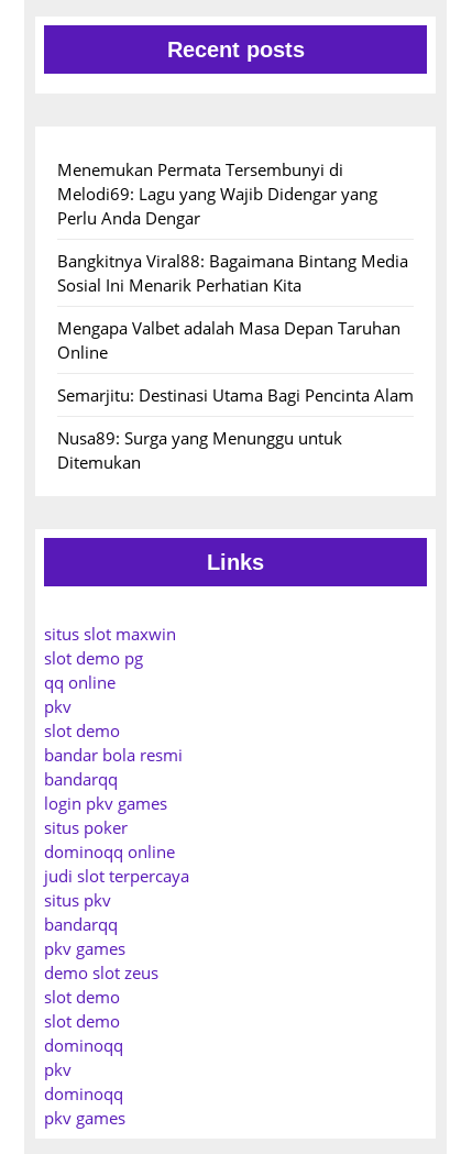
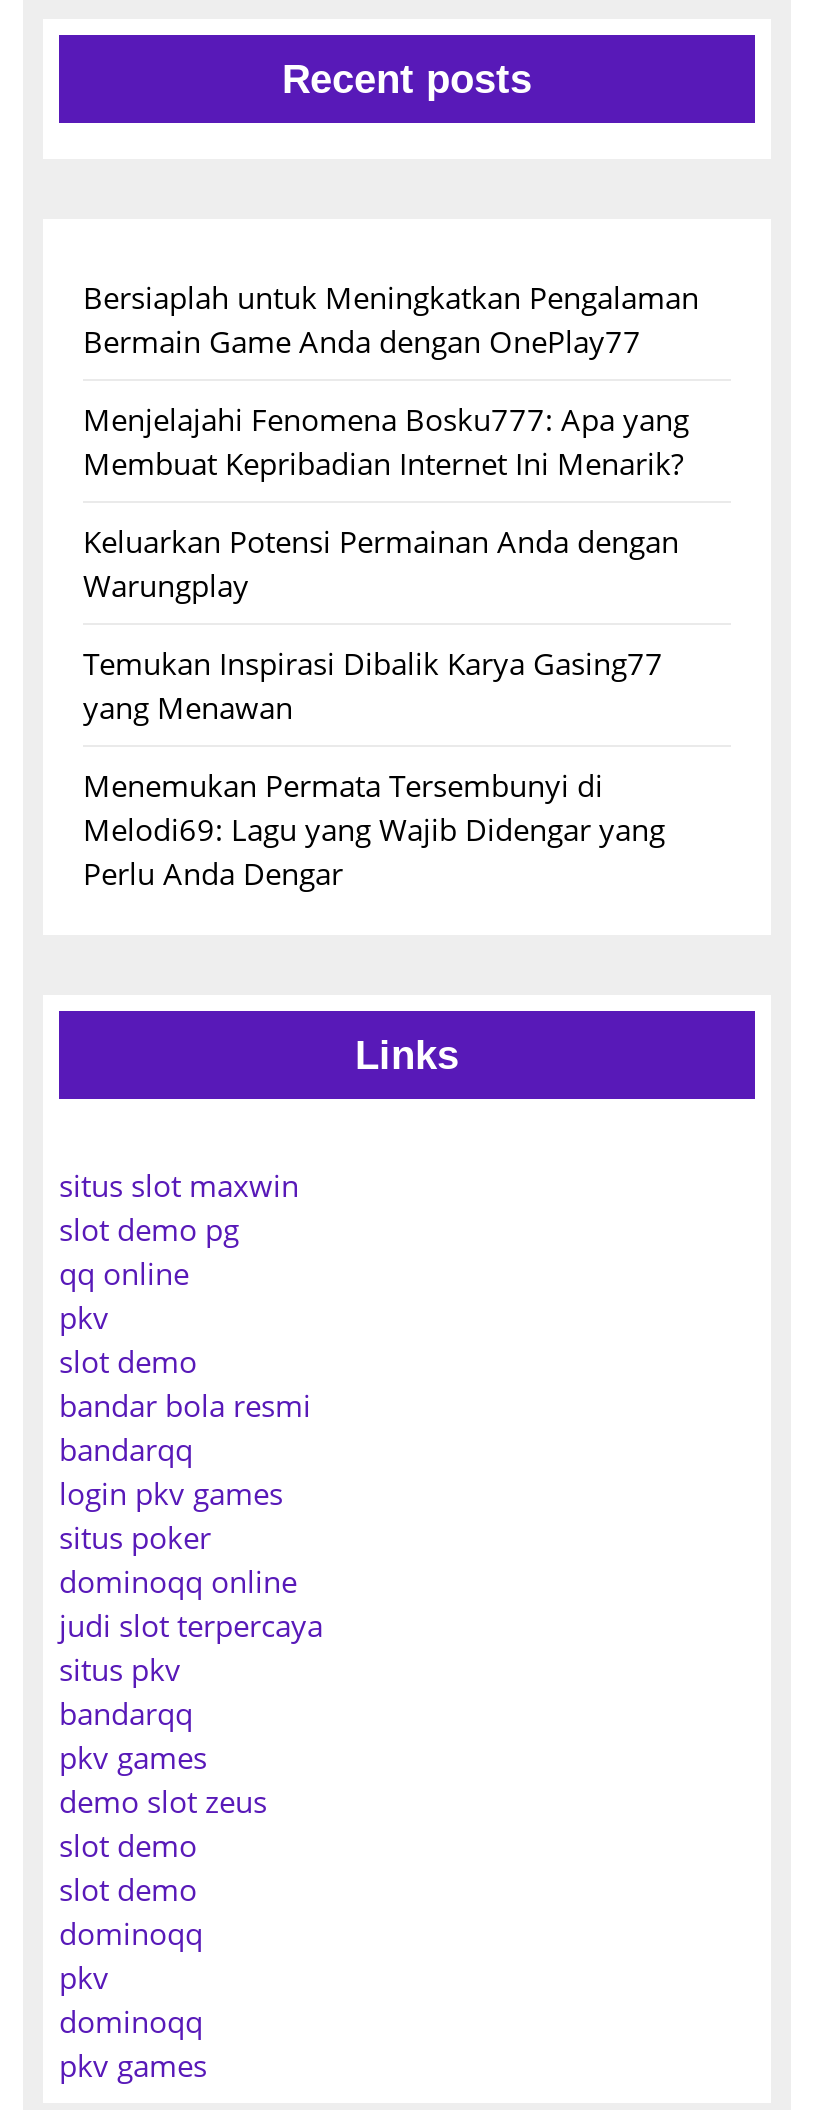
none -> [83,277,699,727] Bersiaplah untuk Meningkatkan Pengalaman | Bermain Game Anda dengan OnePlay77 | Menjelajahi Fenomena Bosku777: Apa yang | Membuat Kepribadian Internet Ini Menarik? | Keluarkan Potensi Permainan Anda dengan | Warungplay | Temukan Inspirasi Dibalik Karya Gasing77 | yang Menawan
moved [57,159,377,229] -> [83,765,665,893]: Menemukan Permata Tersembunyi di | Melodi69: Lagu yang Wajib Didengar yang | Perlu Anda Dengar
[57,250,414,473] Bangkitnya Viral88: Bagaimana Bintang Media | Sosial Ini Menarik Perhatian Kita | Mengapa Valbet adalah Masa Depan Taruhan | Online | Semarjitu: Destinasi Utama Bagi Pencinta Alam | Nusa89: Surga yang Menunggu untuk | Ditemukan -> none

